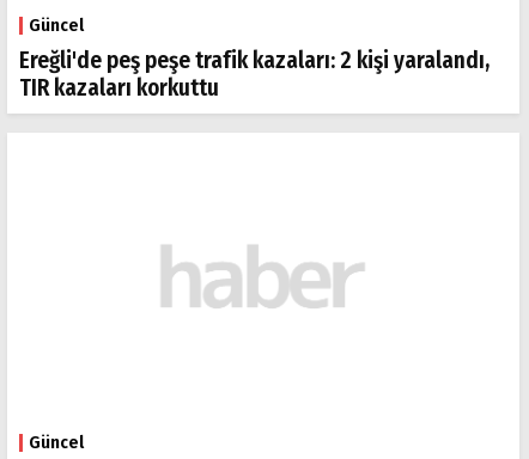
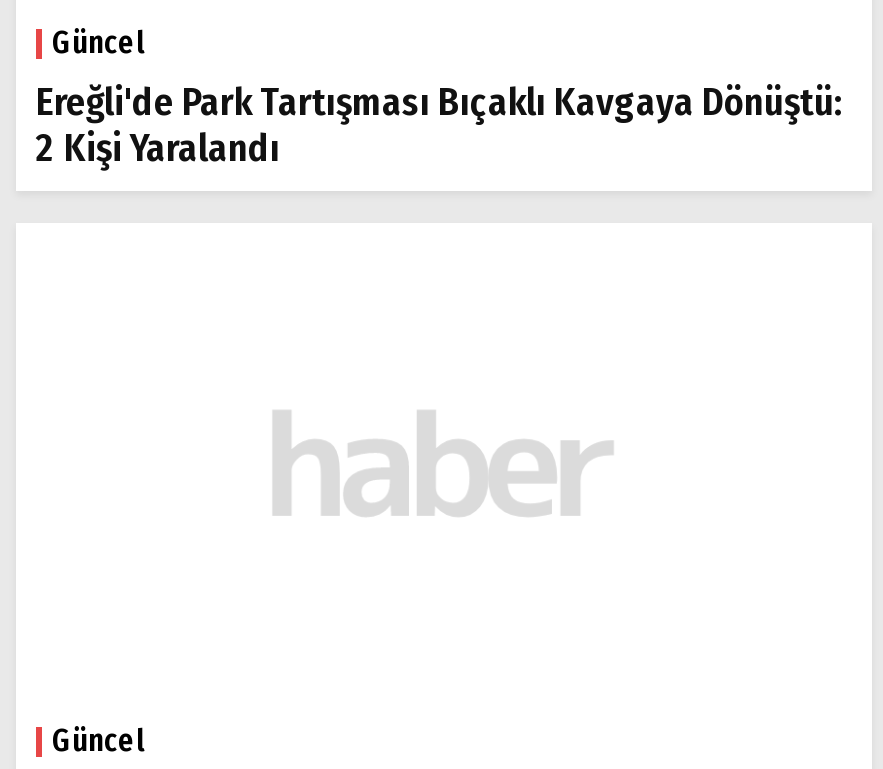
[19,46,490,101] Ereğli'de peş peşe trafik kazaları: 2 kişi yaralandı, | TIR kazaları korkuttu -> [36,78,842,170] Ereğli'de Park Tartışması Bıçaklı Kavgaya Dönüştü: | 2 Kişi Yaralandı

